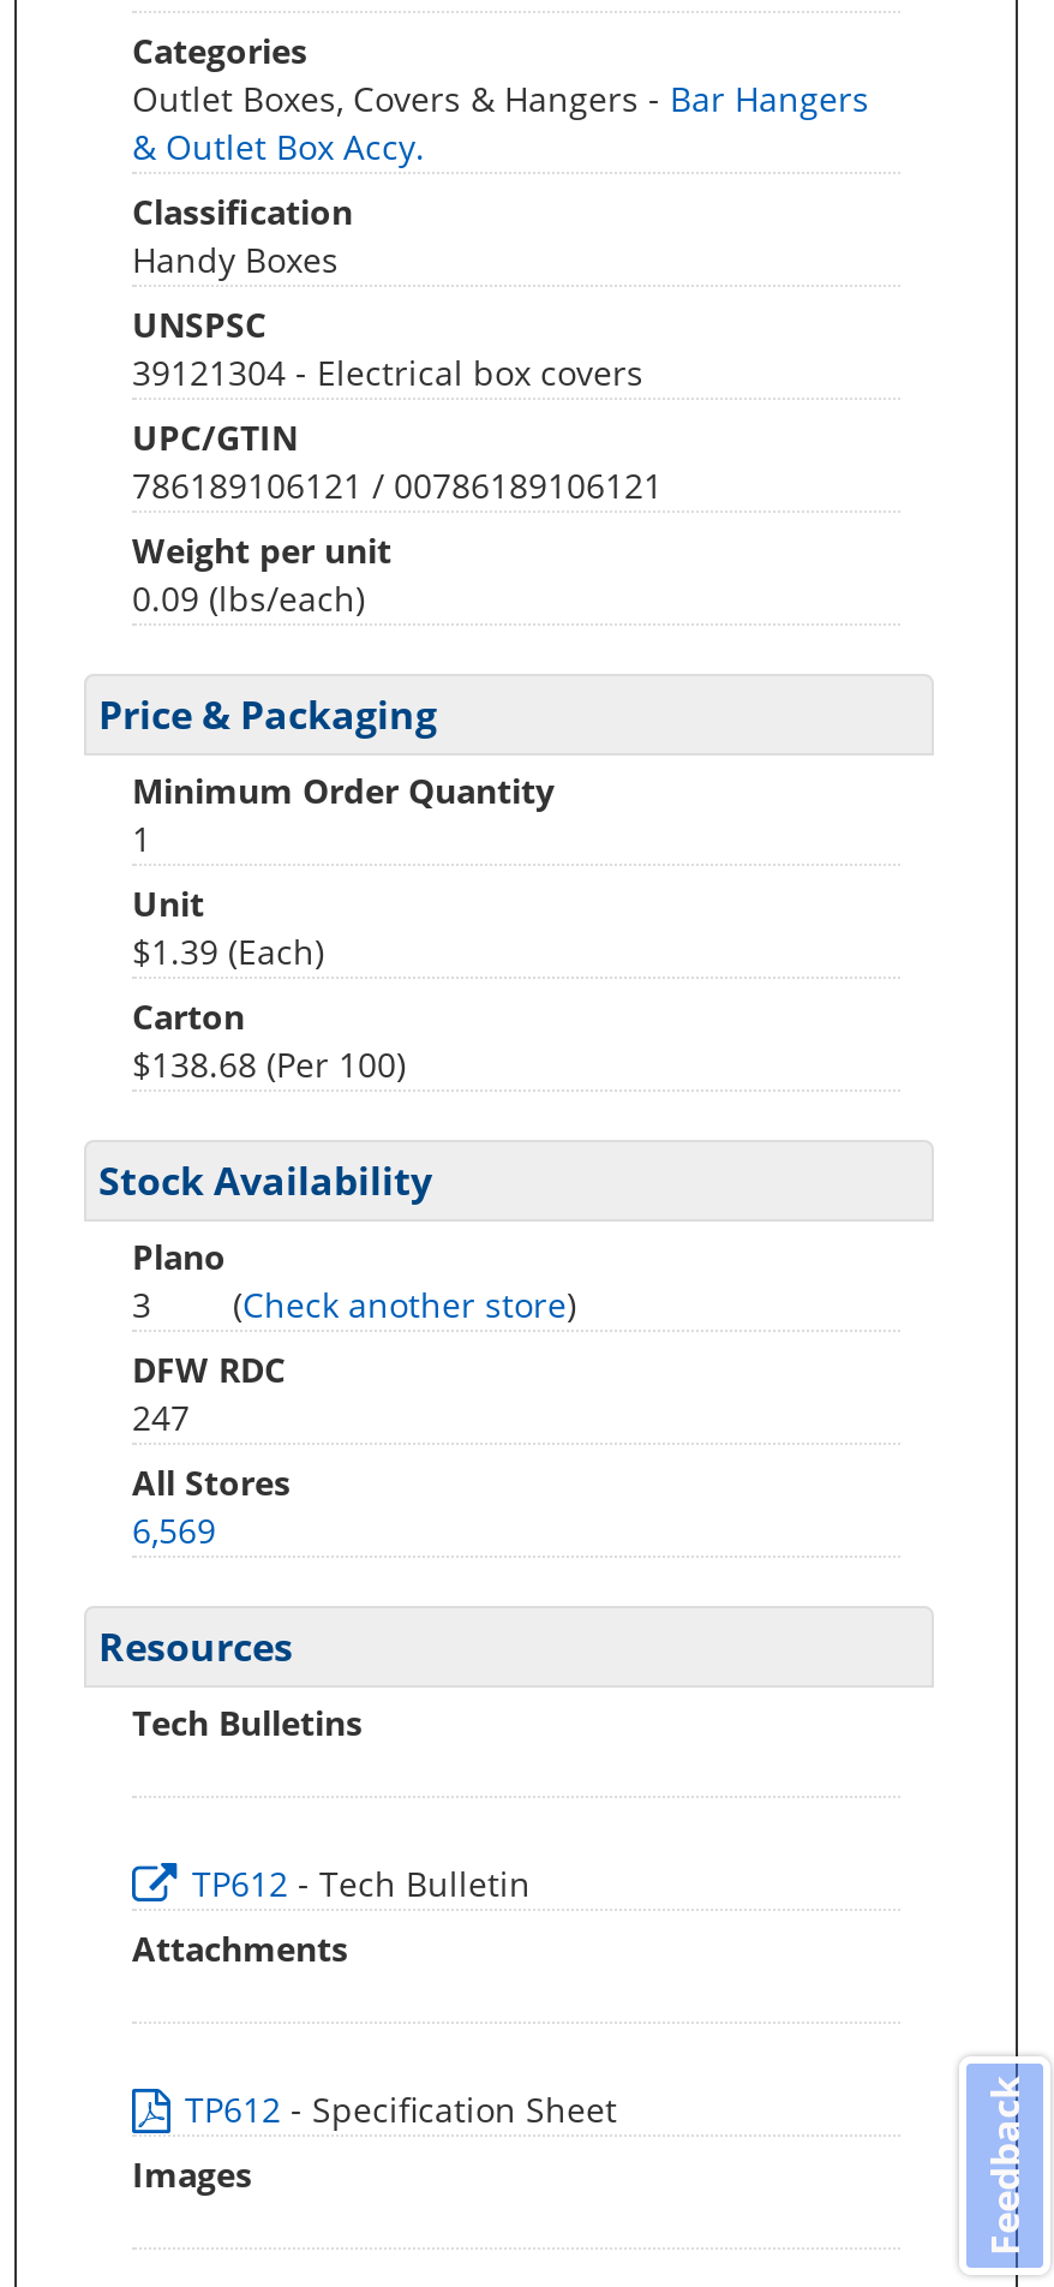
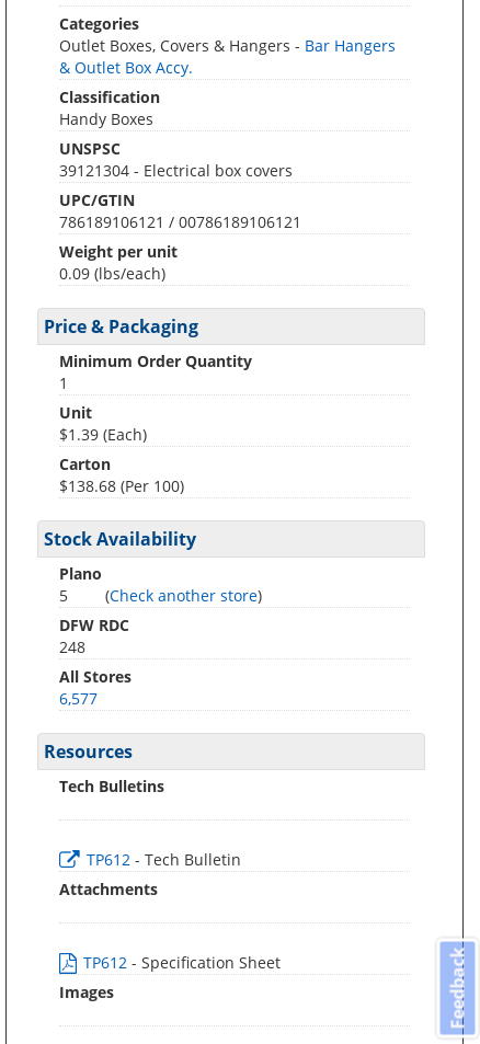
[132,1282,576,1327] 3 (Check another store) -> [59,585,262,606] 5 (Check another store)
[132,1395,190,1440] 247 -> [59,636,85,657] 248
[132,1507,216,1553] 6,569 -> [59,688,98,709] 6,577

